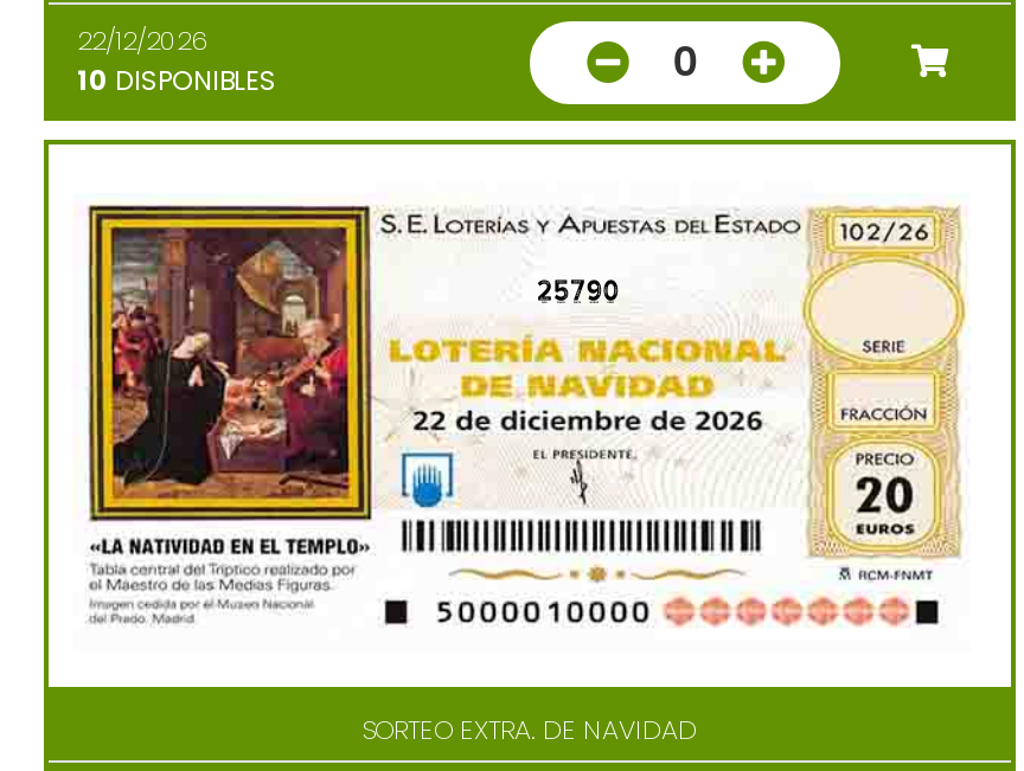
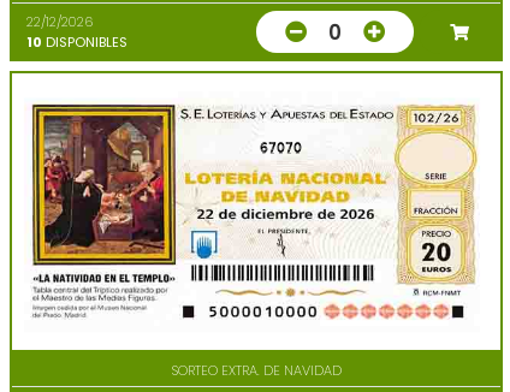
[536,272,619,310] 25790 -> [260,139,302,158] 67070

